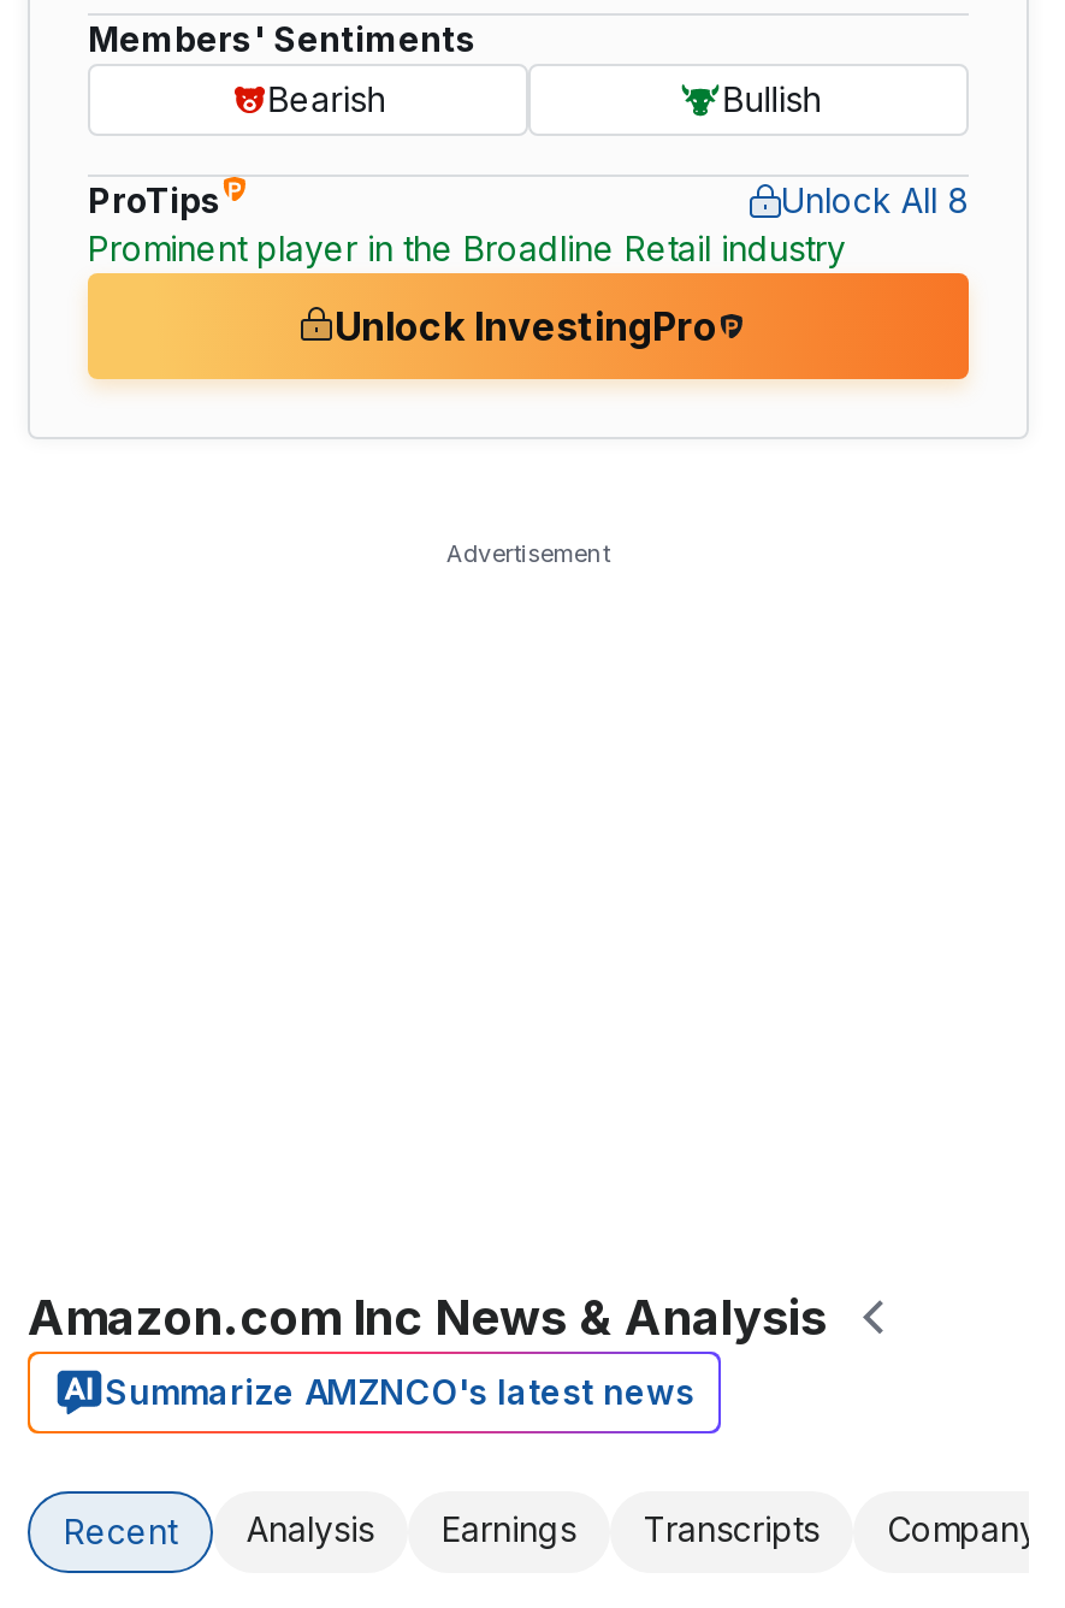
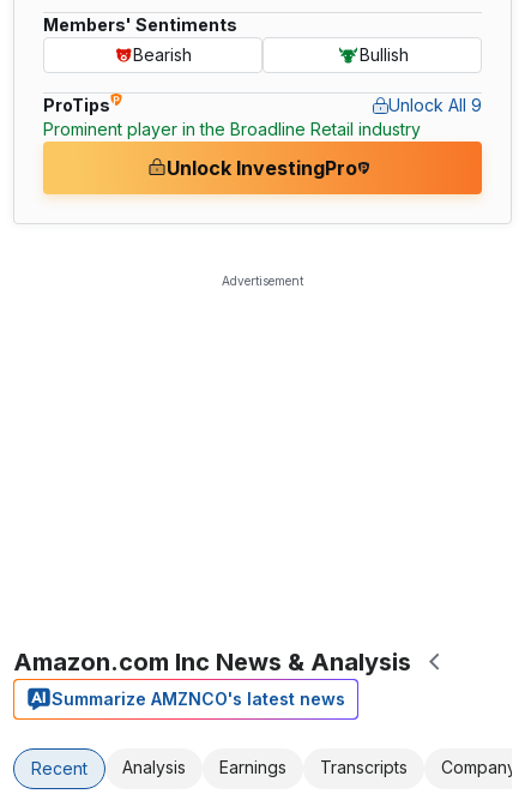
[781,179,969,220] Unlock All 8 -> [388,95,482,115] Unlock All 9

